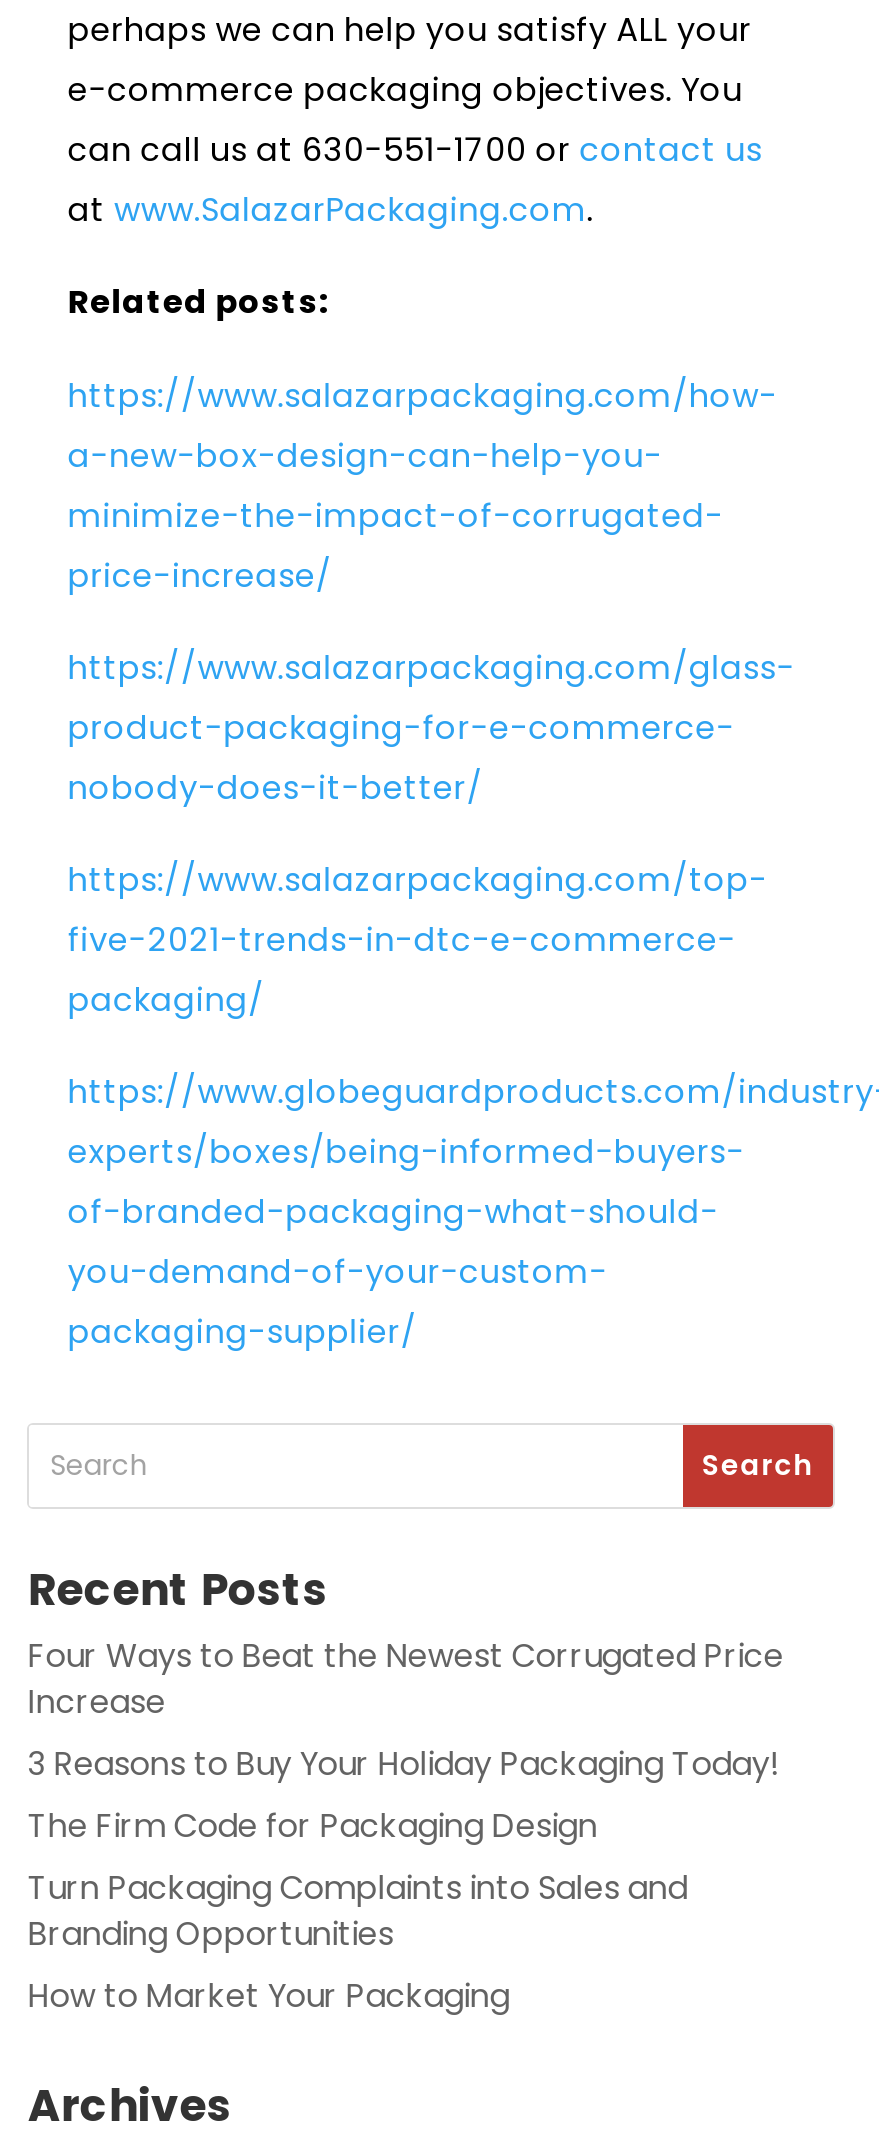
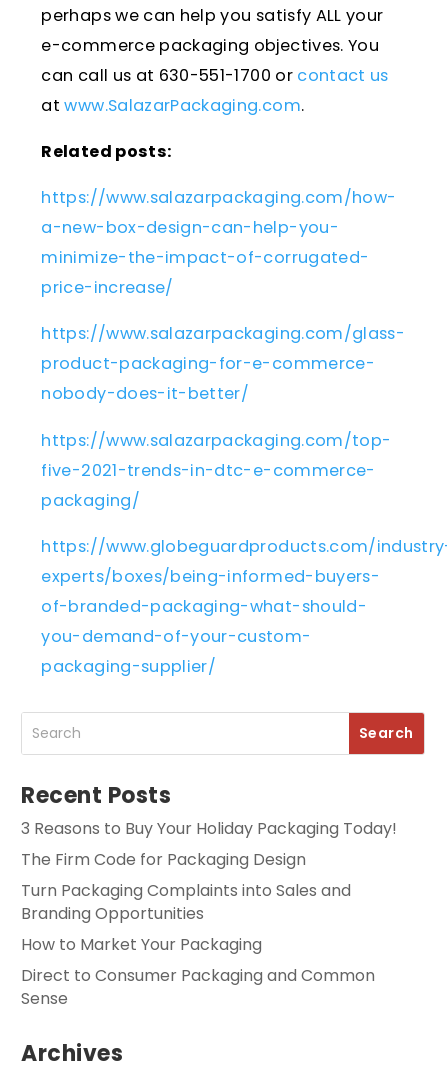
[28,1634,784,1726] Four Ways to Beat the Newest Corrugated Price | Increase -> none
moved [28,1742,780,2020] -> [21,817,397,956]: 3 Reasons to Buy Your Holiday Packaging Today! | The Firm Code for Packaging Design | Turn Packaging Complaints into Sales and | Branding Opportunities | How to Market Your Packaging
none -> [21,964,375,1010] Direct to Consumer Packaging and Common | Sense

